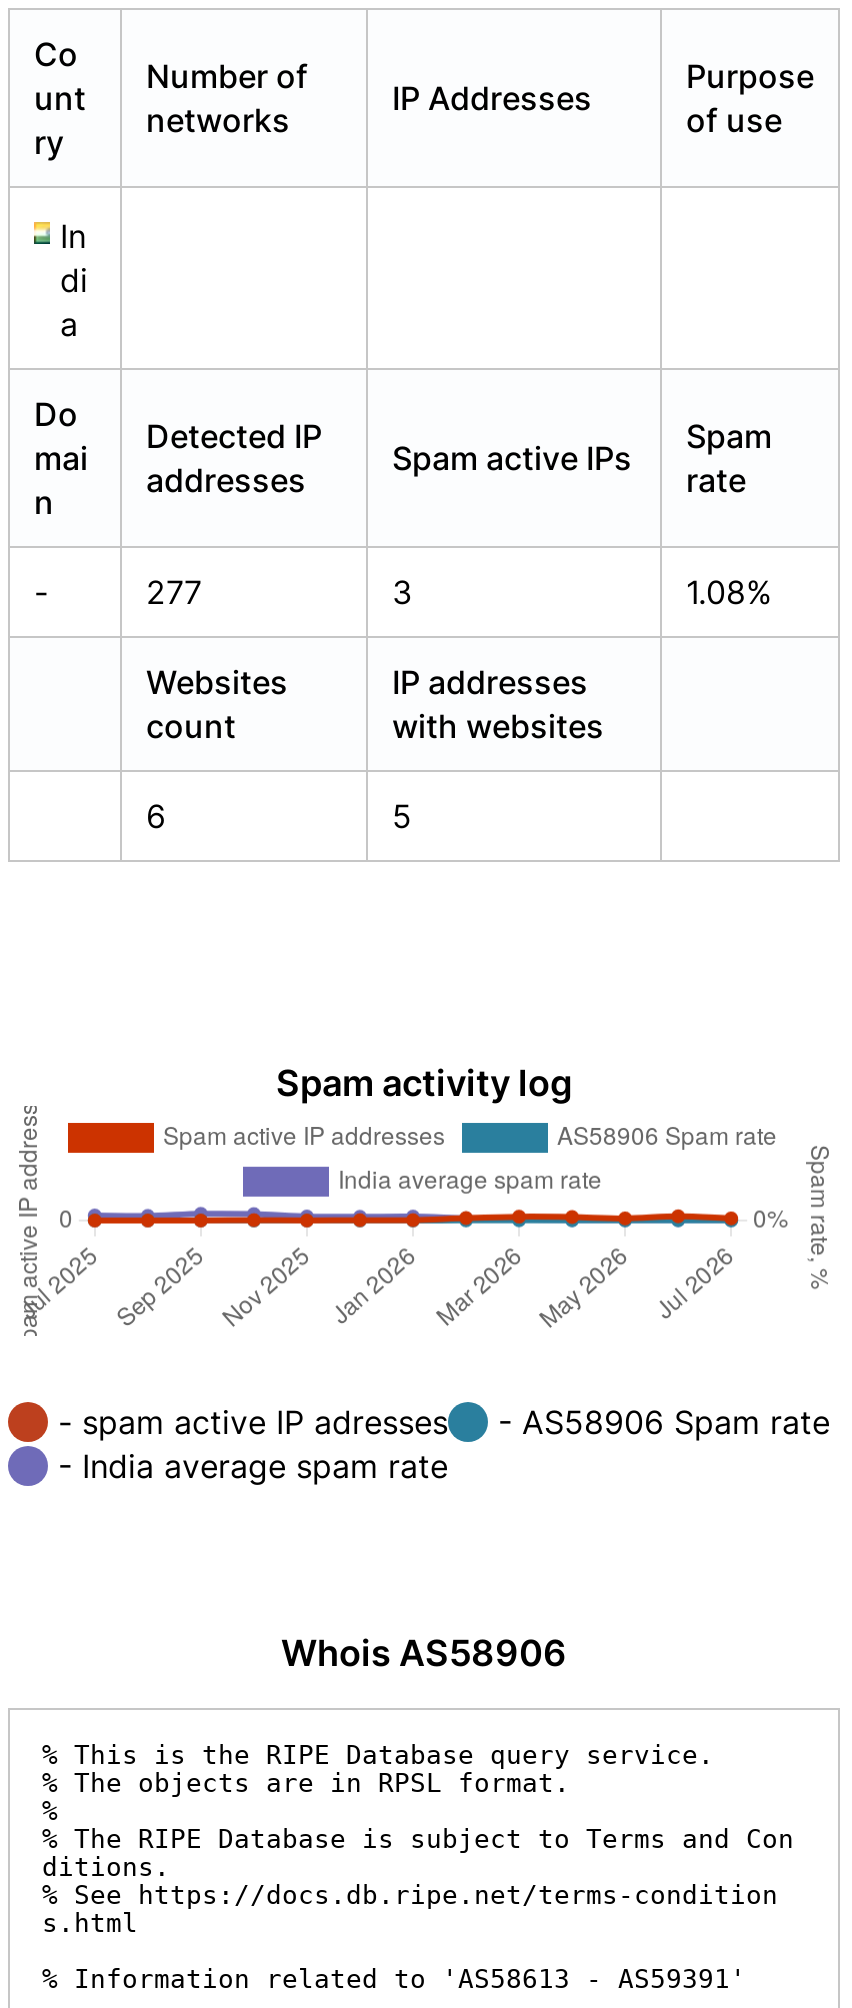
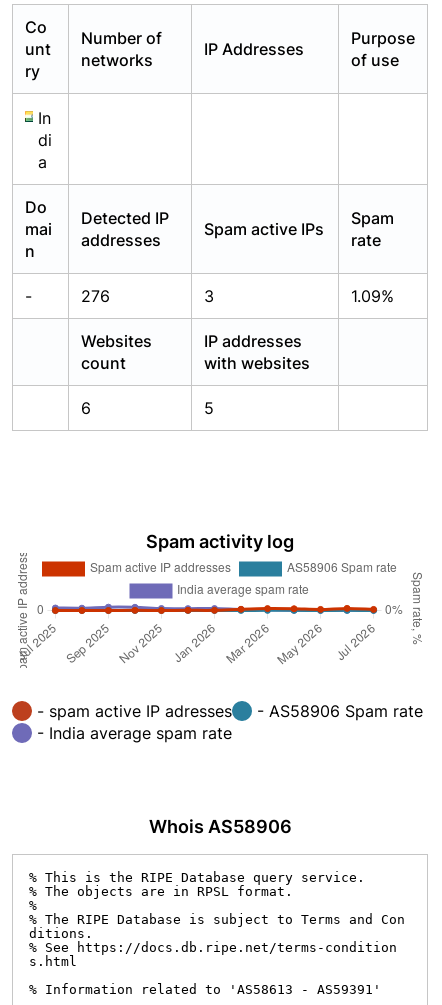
[146,572,202,612] 277 -> [81,286,110,306] 276
[686,572,772,612] 1.08% -> [351,286,394,306] 1.09%

